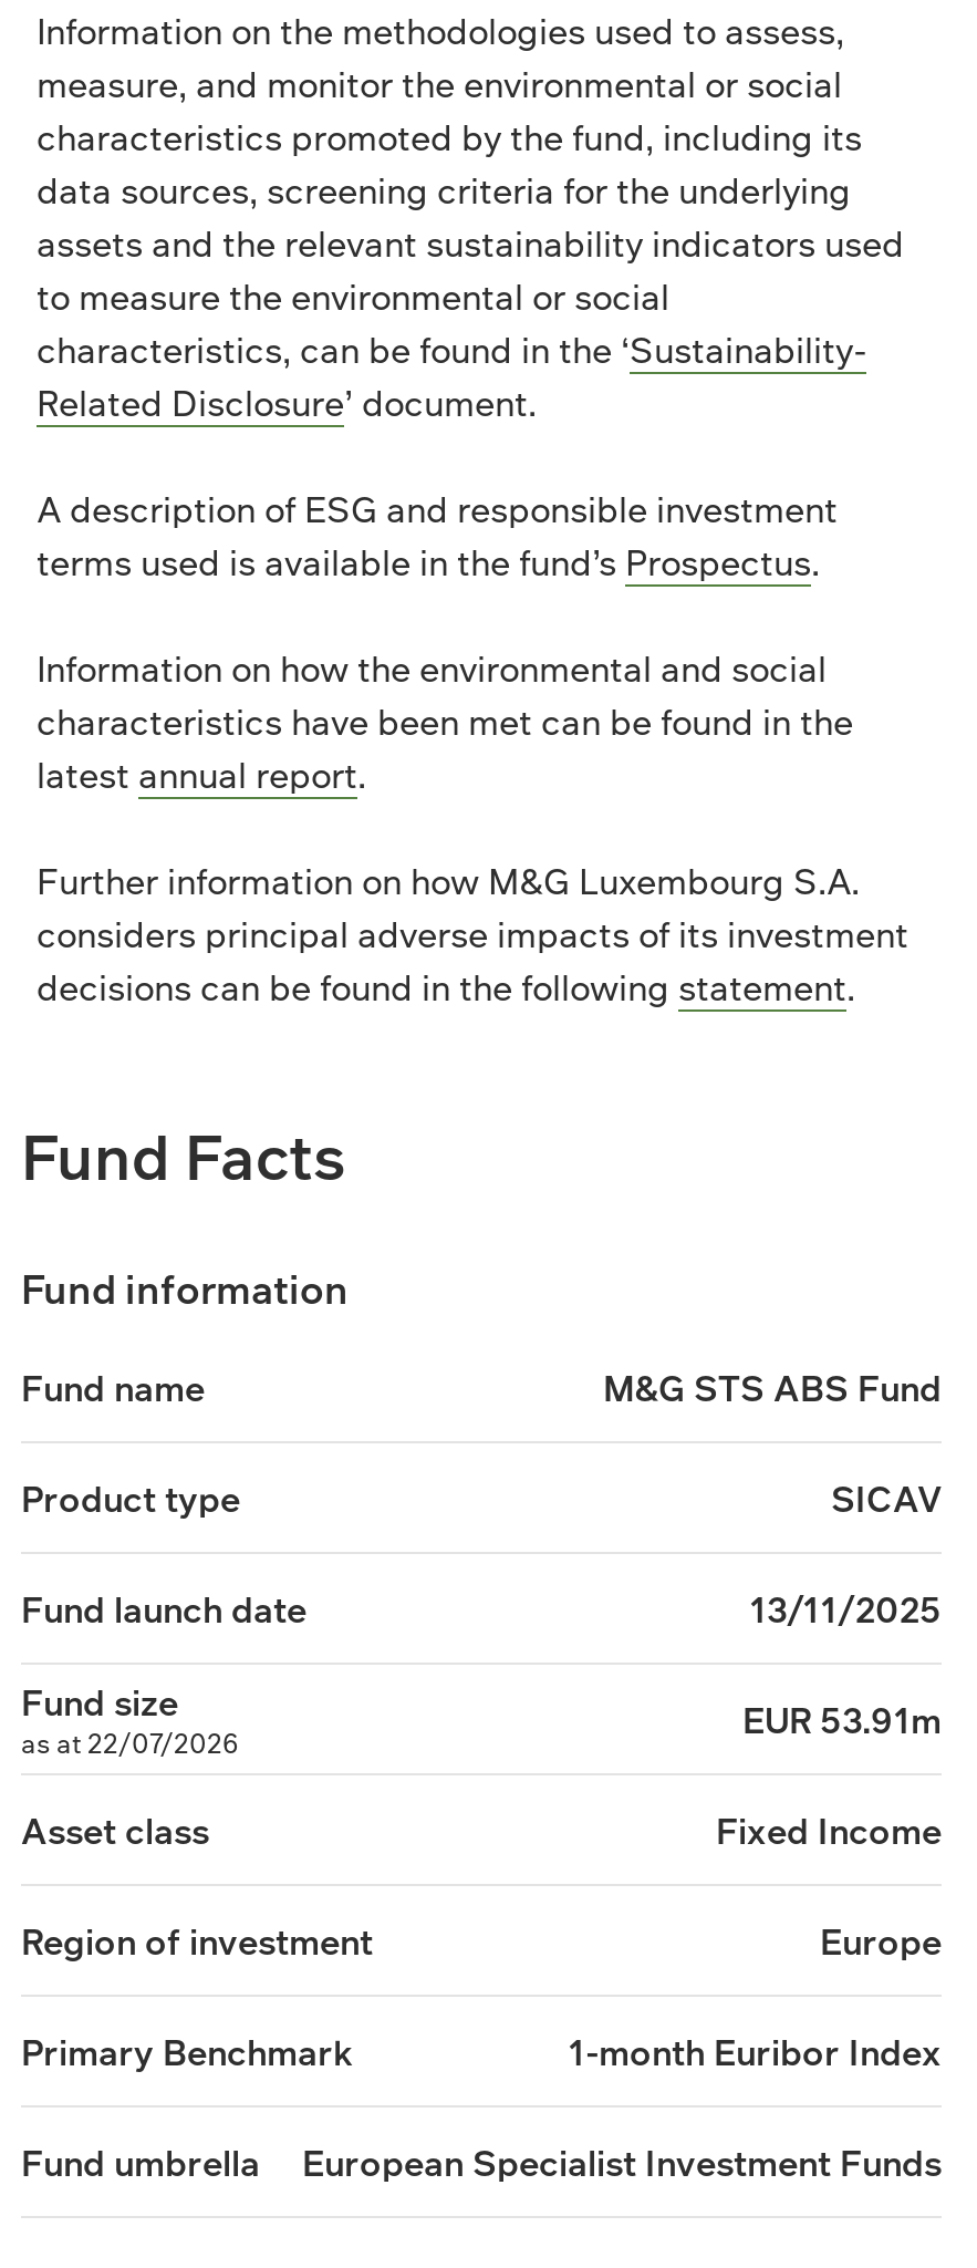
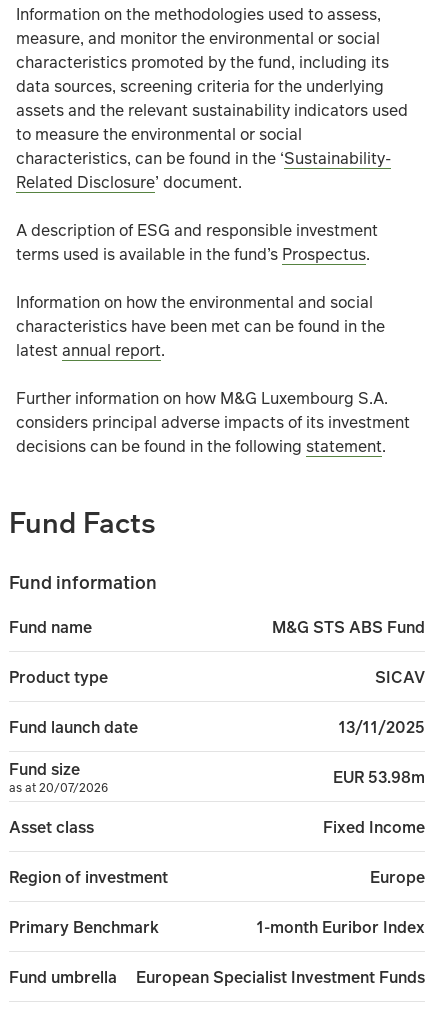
[742,1695,942,1743] EUR 53.91m -> [333,765,425,787] EUR 53.98m
[21,1725,238,1762] as at 22/07/2026 -> [9,779,108,796] as at 20/07/2026

